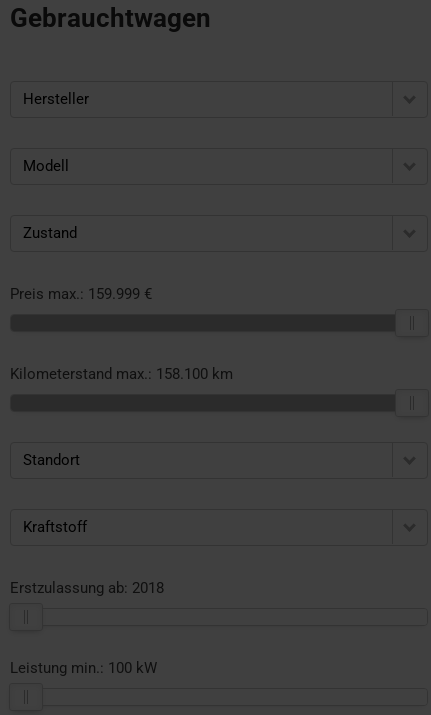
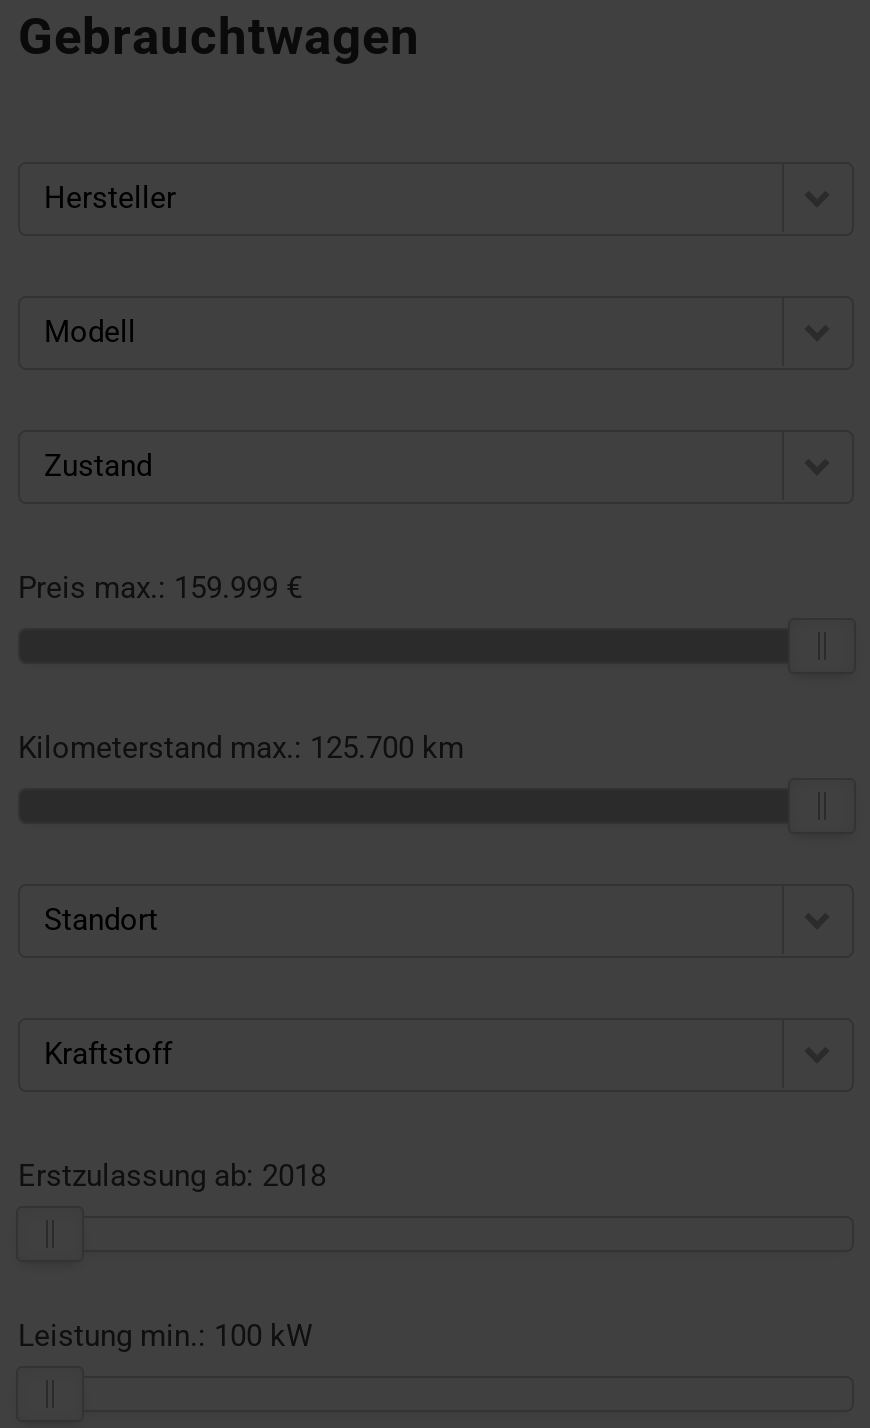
[10,365,233,383] Kilometerstand max.: 158.100 km -> [18,730,464,766] Kilometerstand max.: 125.700 km

